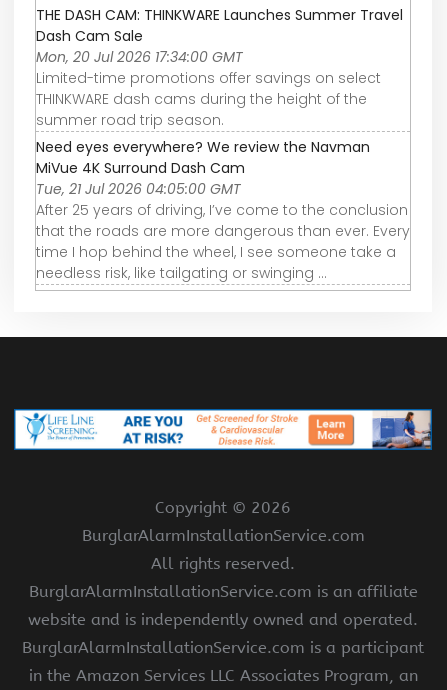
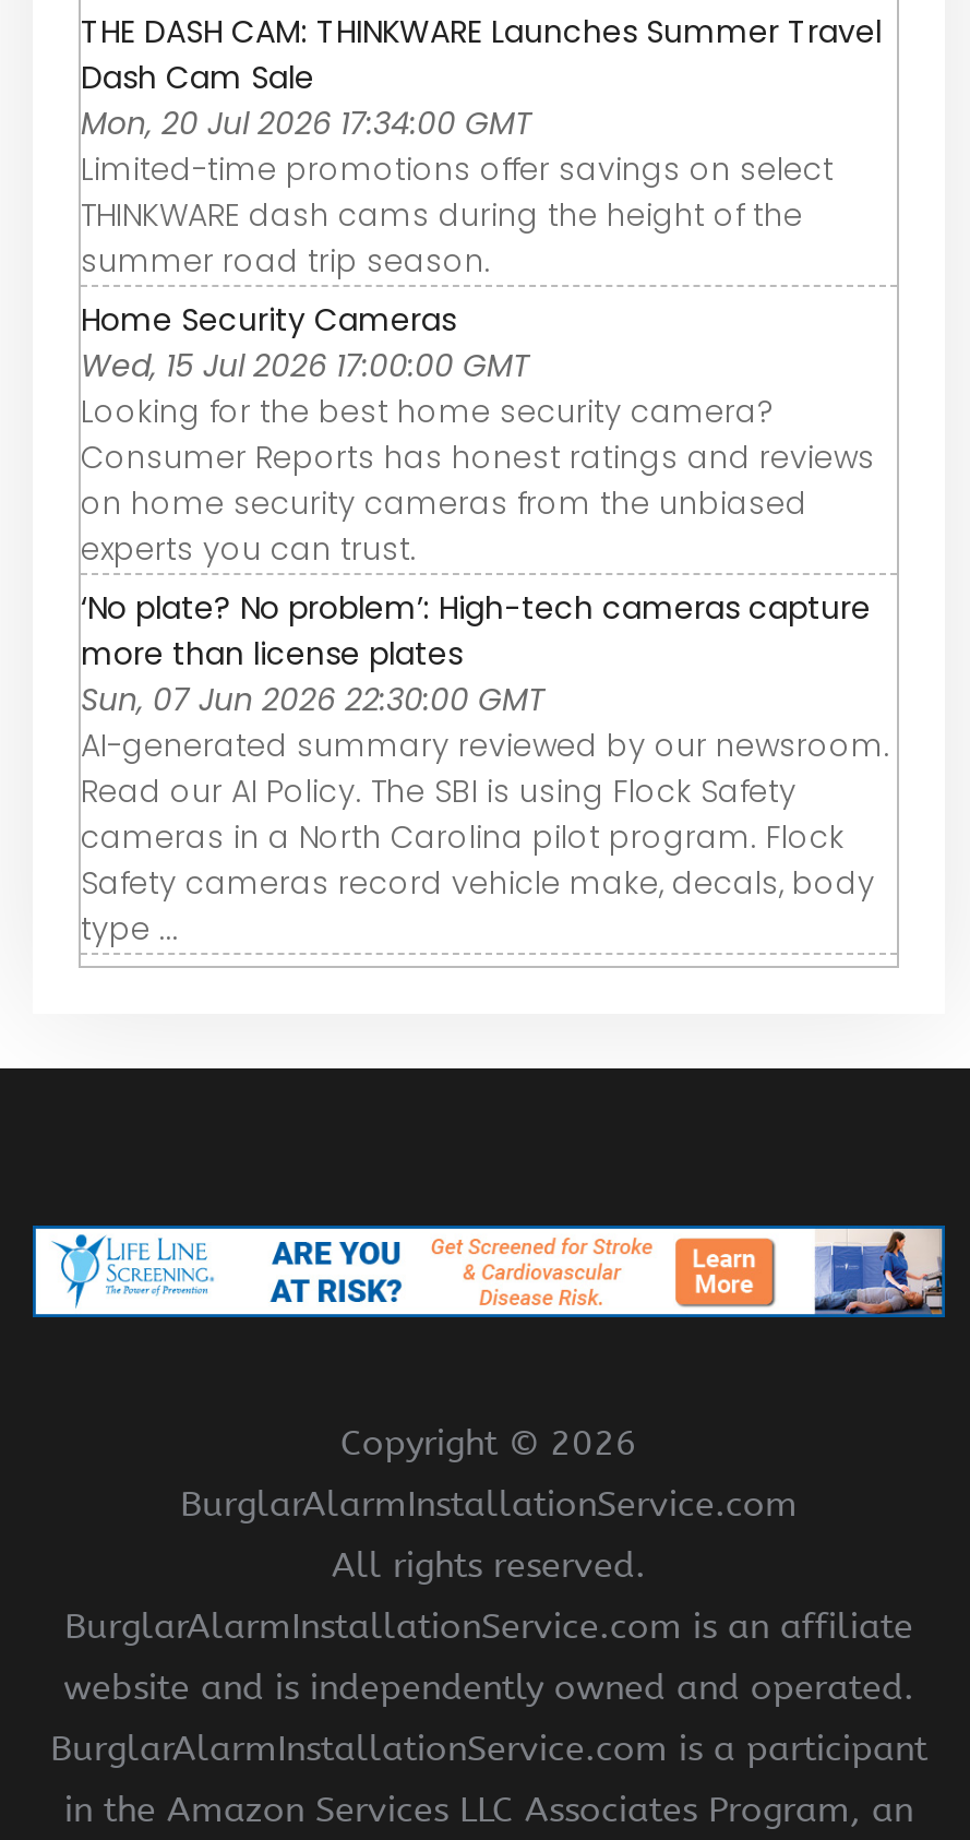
[36,136,410,282] Need eyes everywhere? We review the Navman | MiVue 4K Surround Dash Cam | Tue, 21 Jul 2026 04:05:00 GMT | After 25 years of driving, I’ve come to the conclusion | that the roads are more dangerous than ever. Every | time I hop behind the wheel, I see someone take a | needless risk, like tailgating or swinging ... -> [81,298,890,951] Home Security Cameras | Wed, 15 Jul 2026 17:00:00 GMT | Looking for the best home security camera? | Consumer Reports has honest ratings and reviews | on home security cameras from the unbiased | experts you can trust. | ‘No plate? No problem’: High-tech cameras capture | more than license plates | Sun, 07 Jun 2026 22:30:00 GMT | AI-generated summary reviewed by our newsroom. | Read our AI Policy. The SBI is using Flock Safety | cameras in a North Carolina pilot program. Flock | Safety cameras record vehicle make, decals, body | type ...

